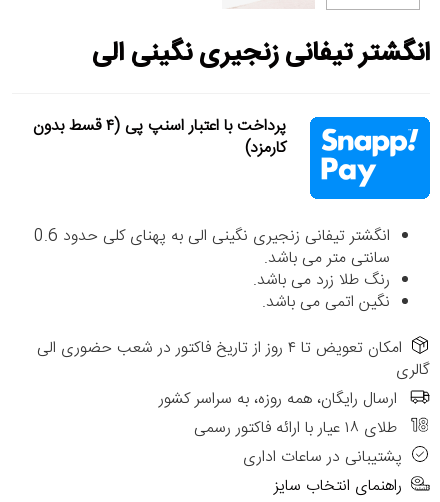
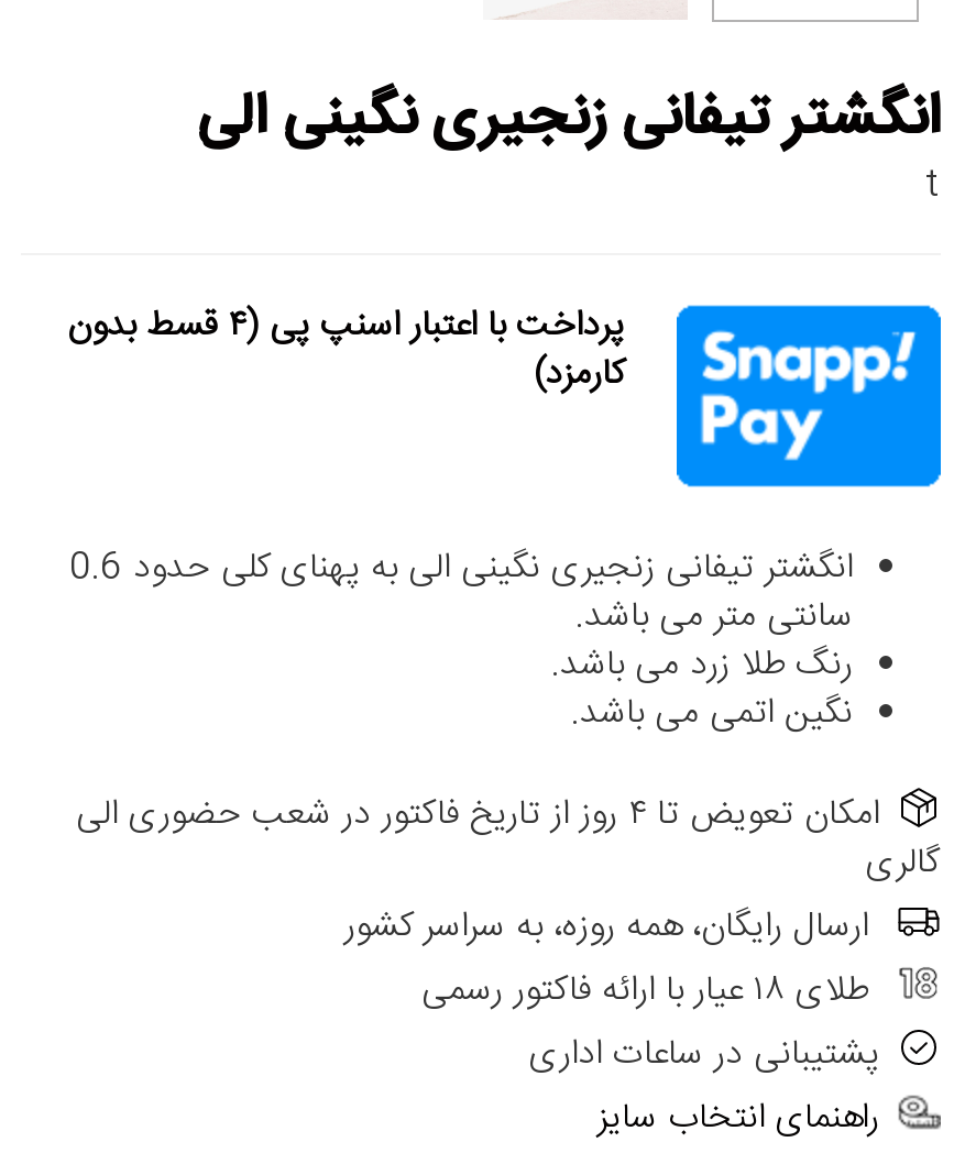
none -> [925,155,941,215] t

